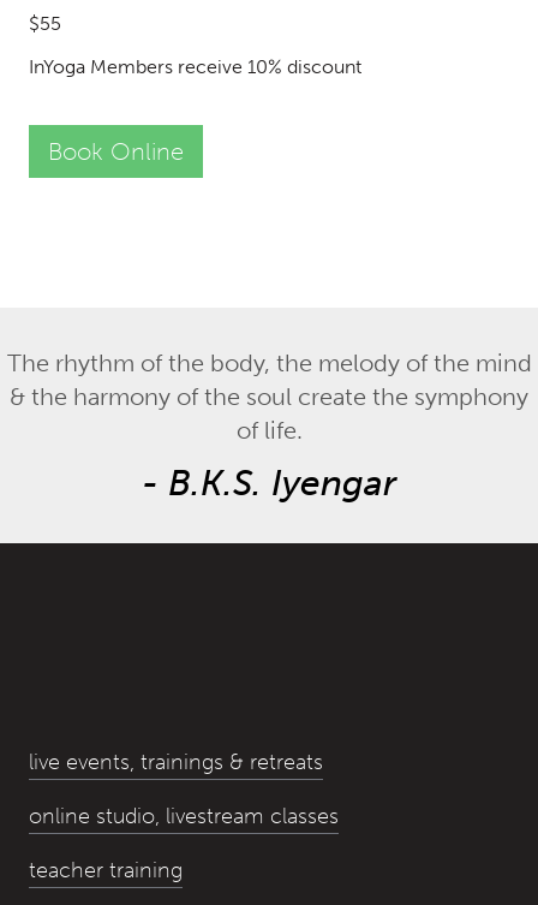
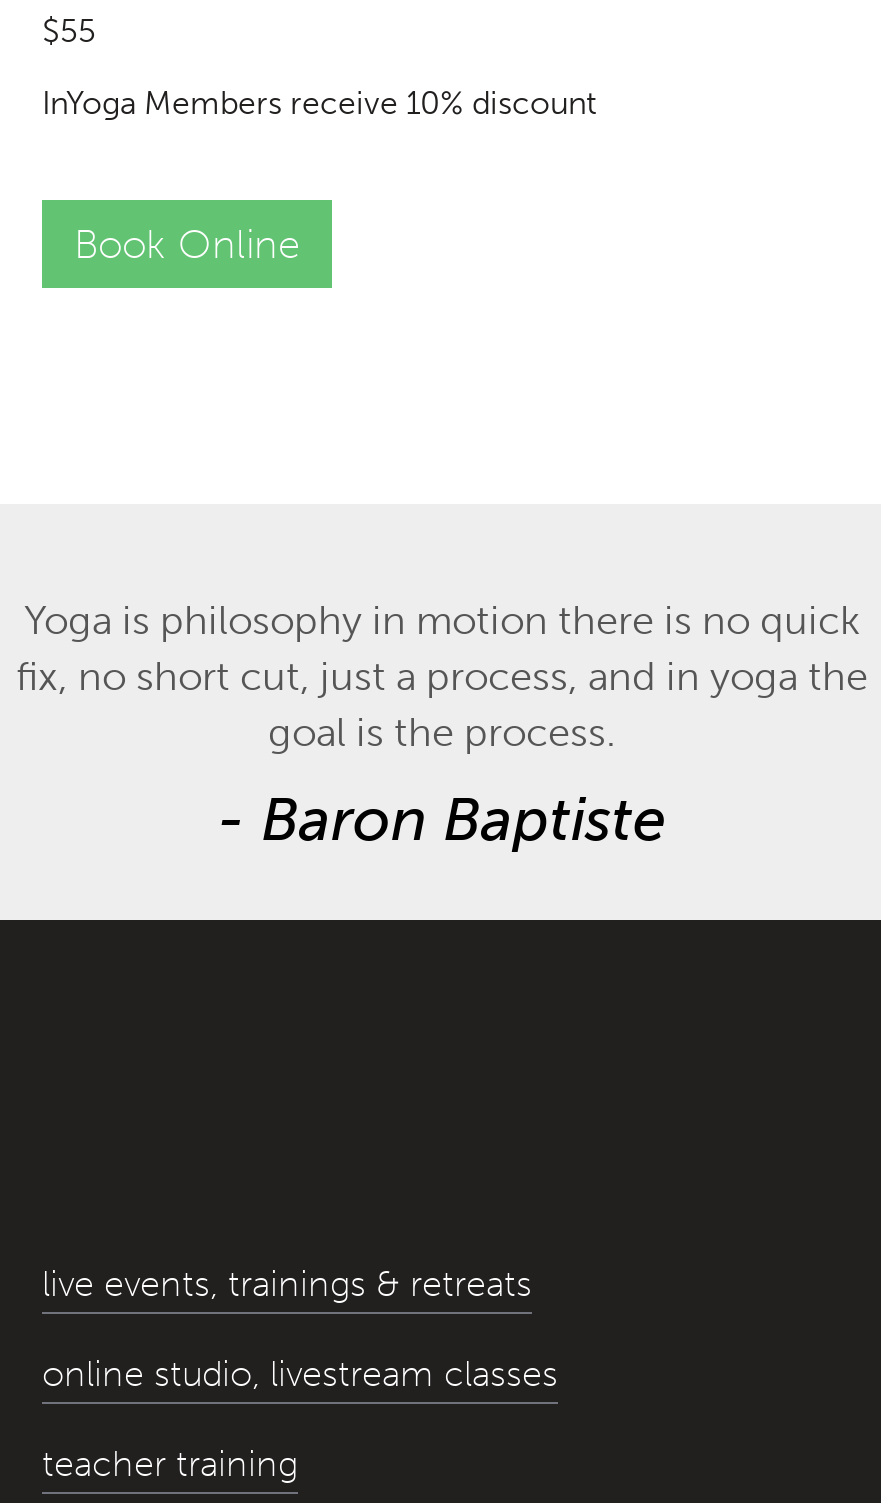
[7,349,531,505] The rhythm of the body, the melody of the mind | & the harmony of the soul create the symphony | of life. | - B.K.S. Iyengar -> [16,596,868,856] Yoga is philosophy in motion there is no quick | fix, no short cut, just a process, and in yoga the | goal is the process. | - Baron Baptiste

